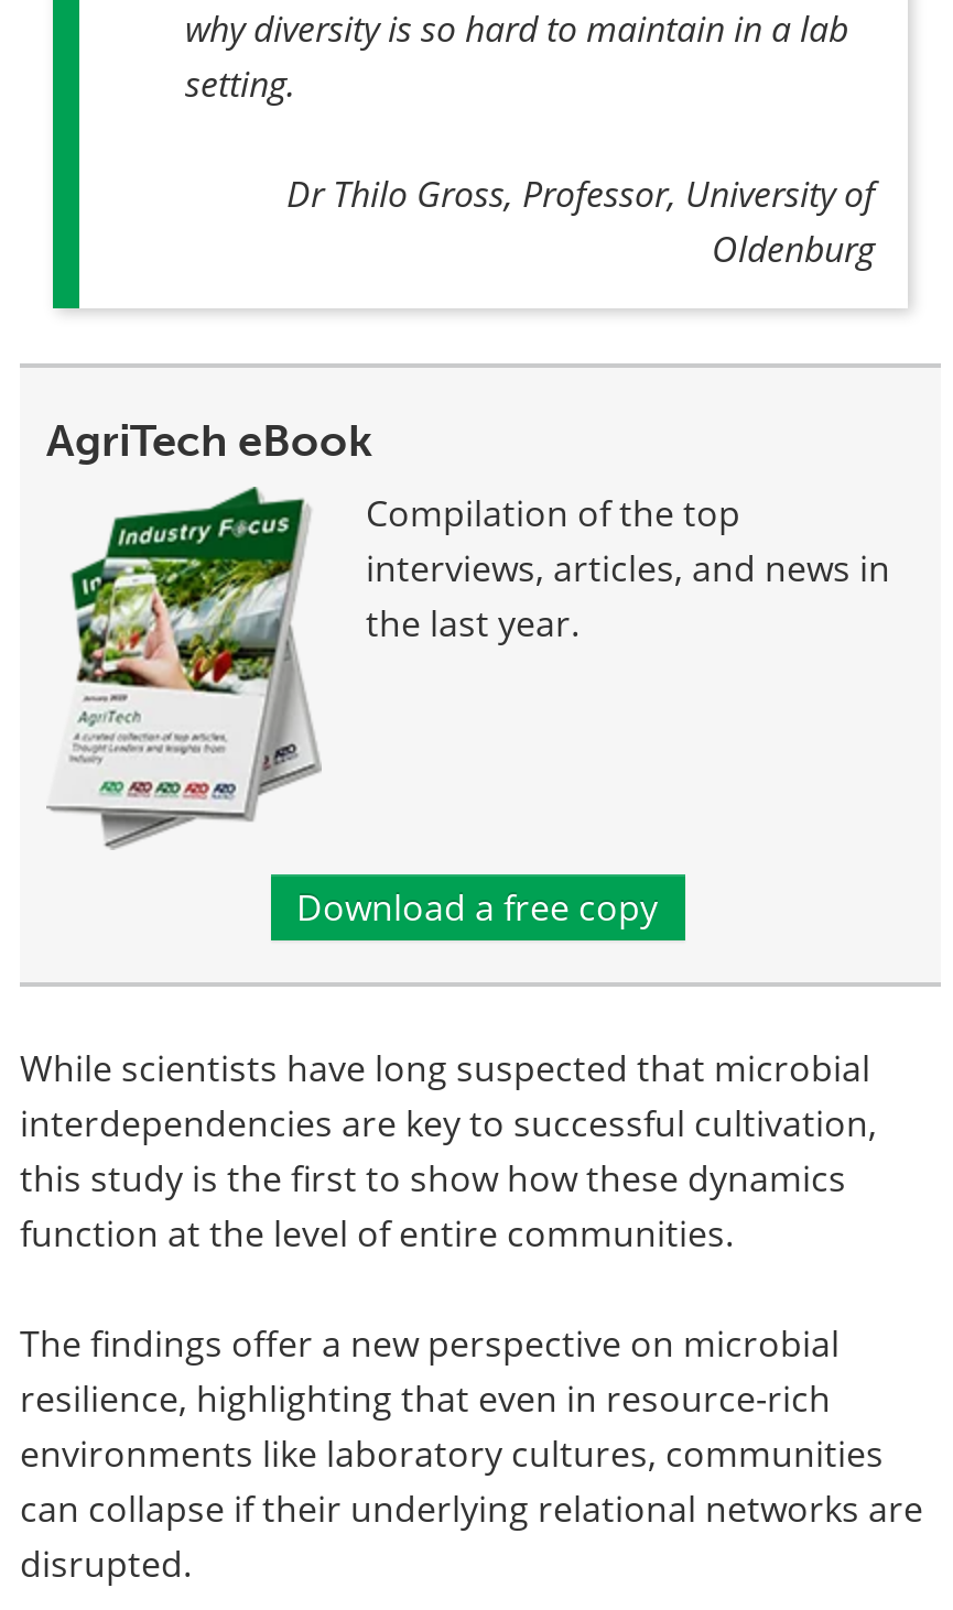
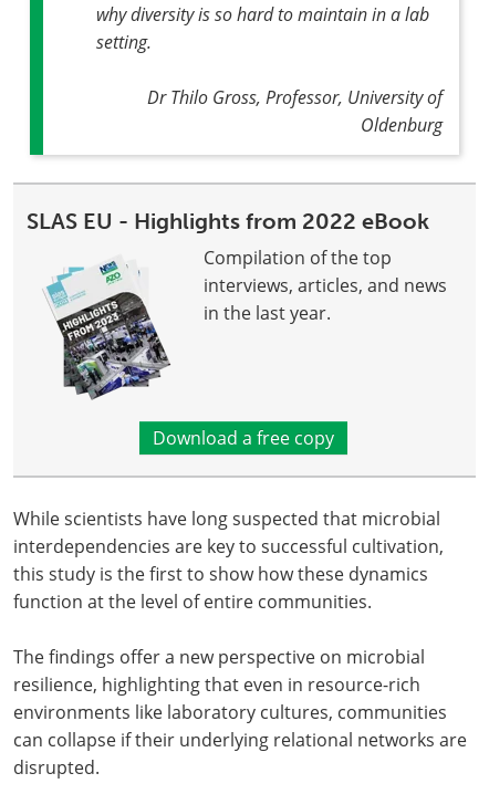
[46,414,372,467] AgriTech eBook -> [27,208,429,234] SLAS EU - Highlights from 2022 eBook
[46,485,322,850] [image] -> [42,245,171,408] [image]

